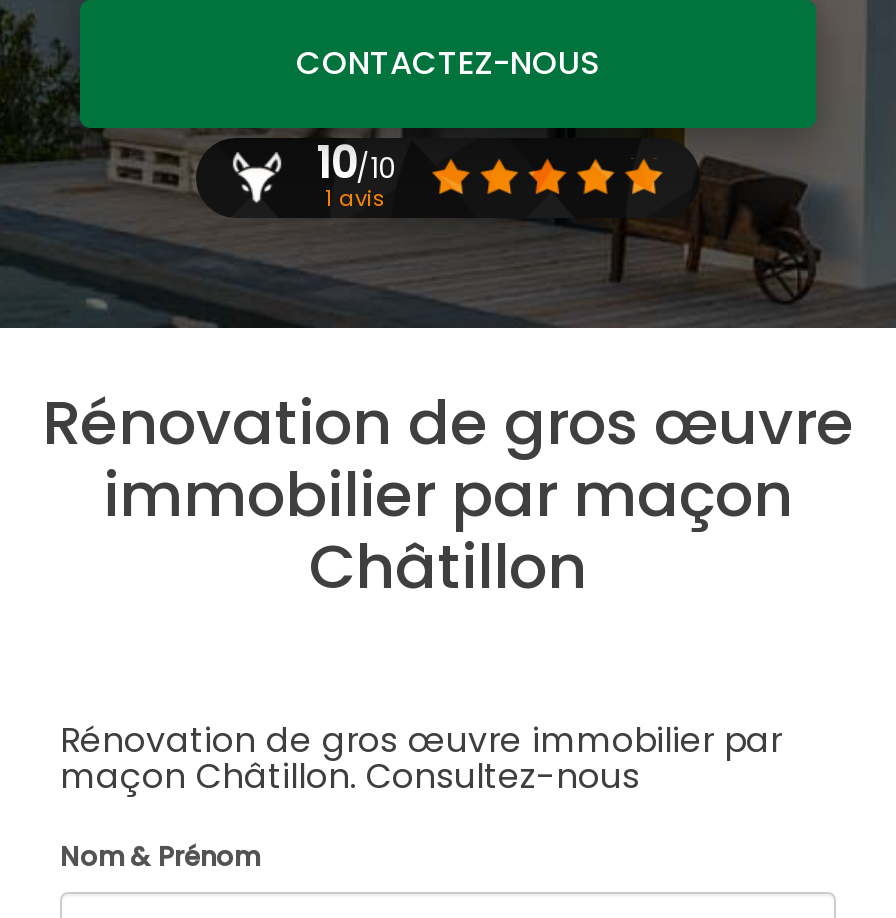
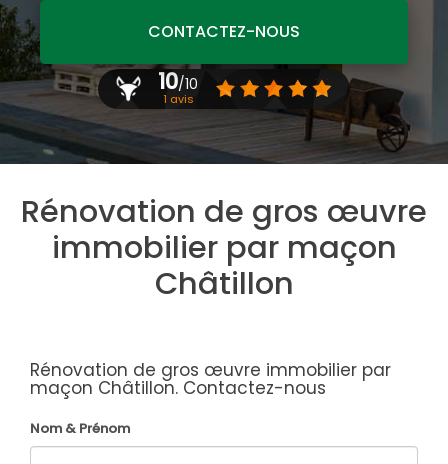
[60,752,640,800] maçon Châtillon.Consultez-nous -> [30,376,326,400] maçon Châtillon.Contactez-nous

